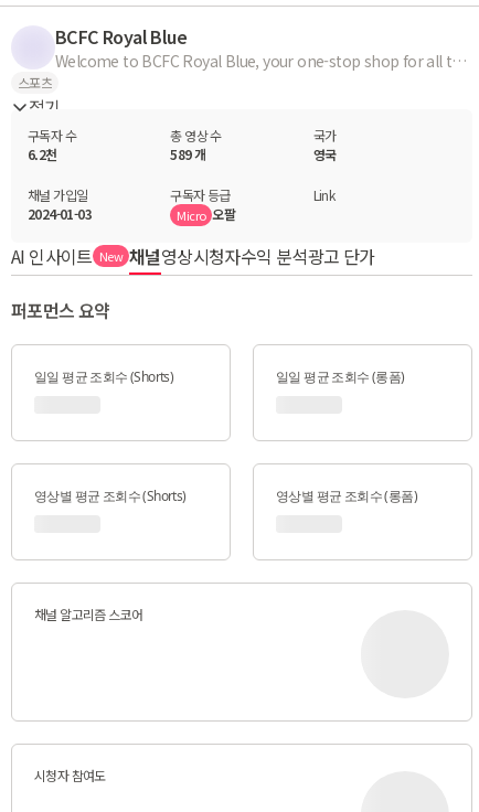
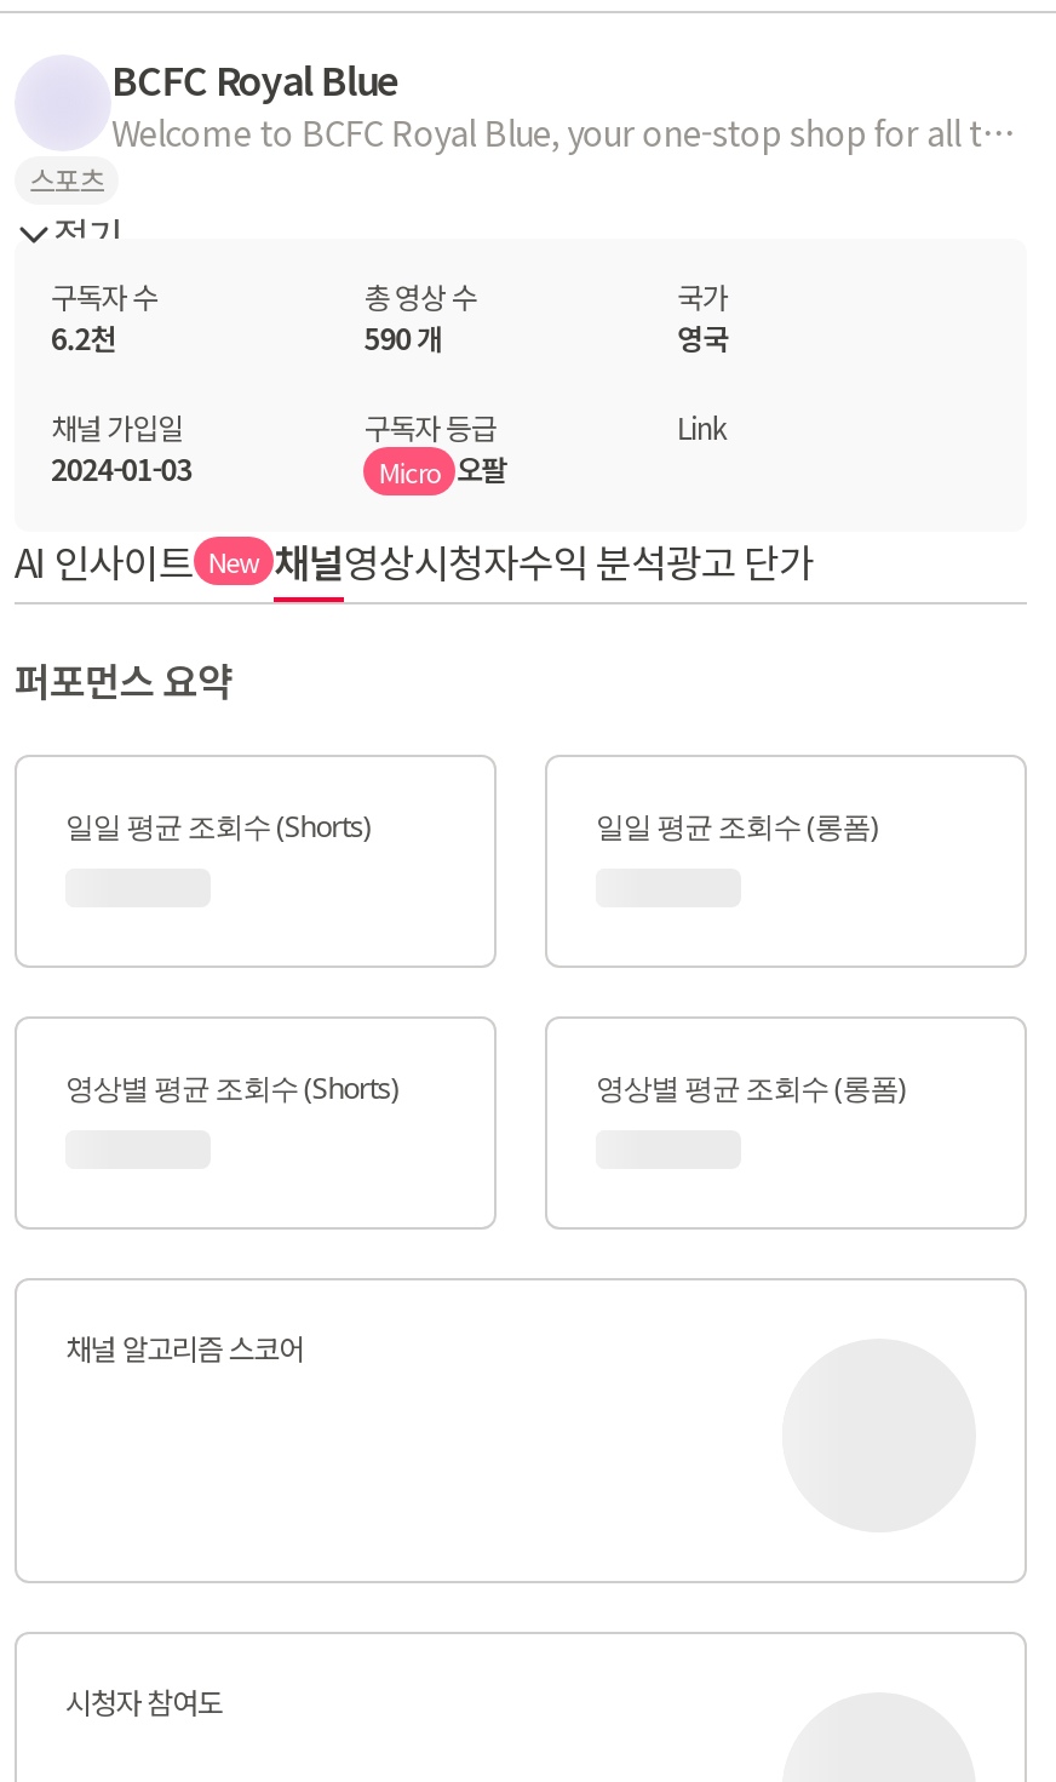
[170,145,206,163] 589 개 -> [364,316,442,357] 590 개

